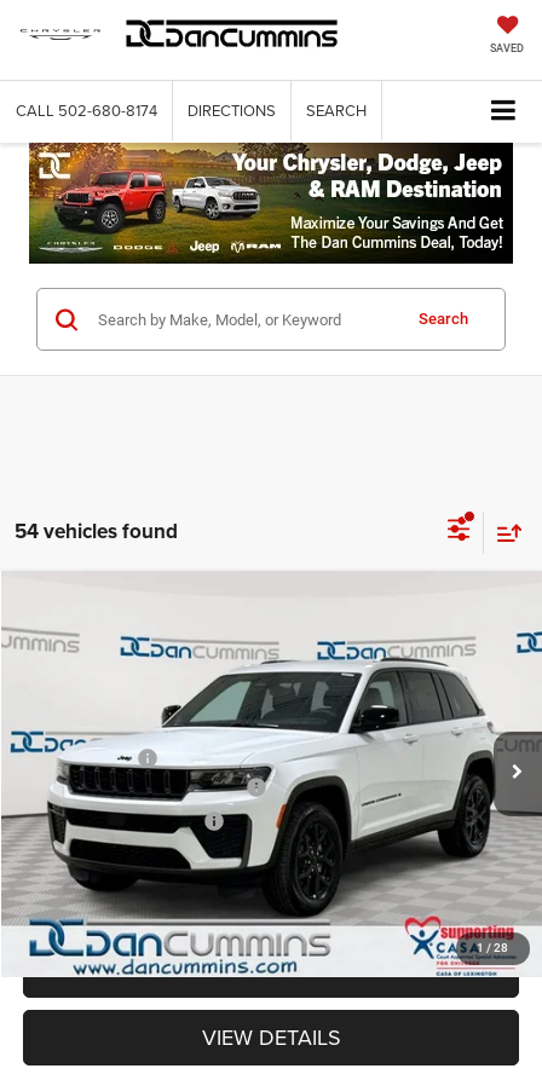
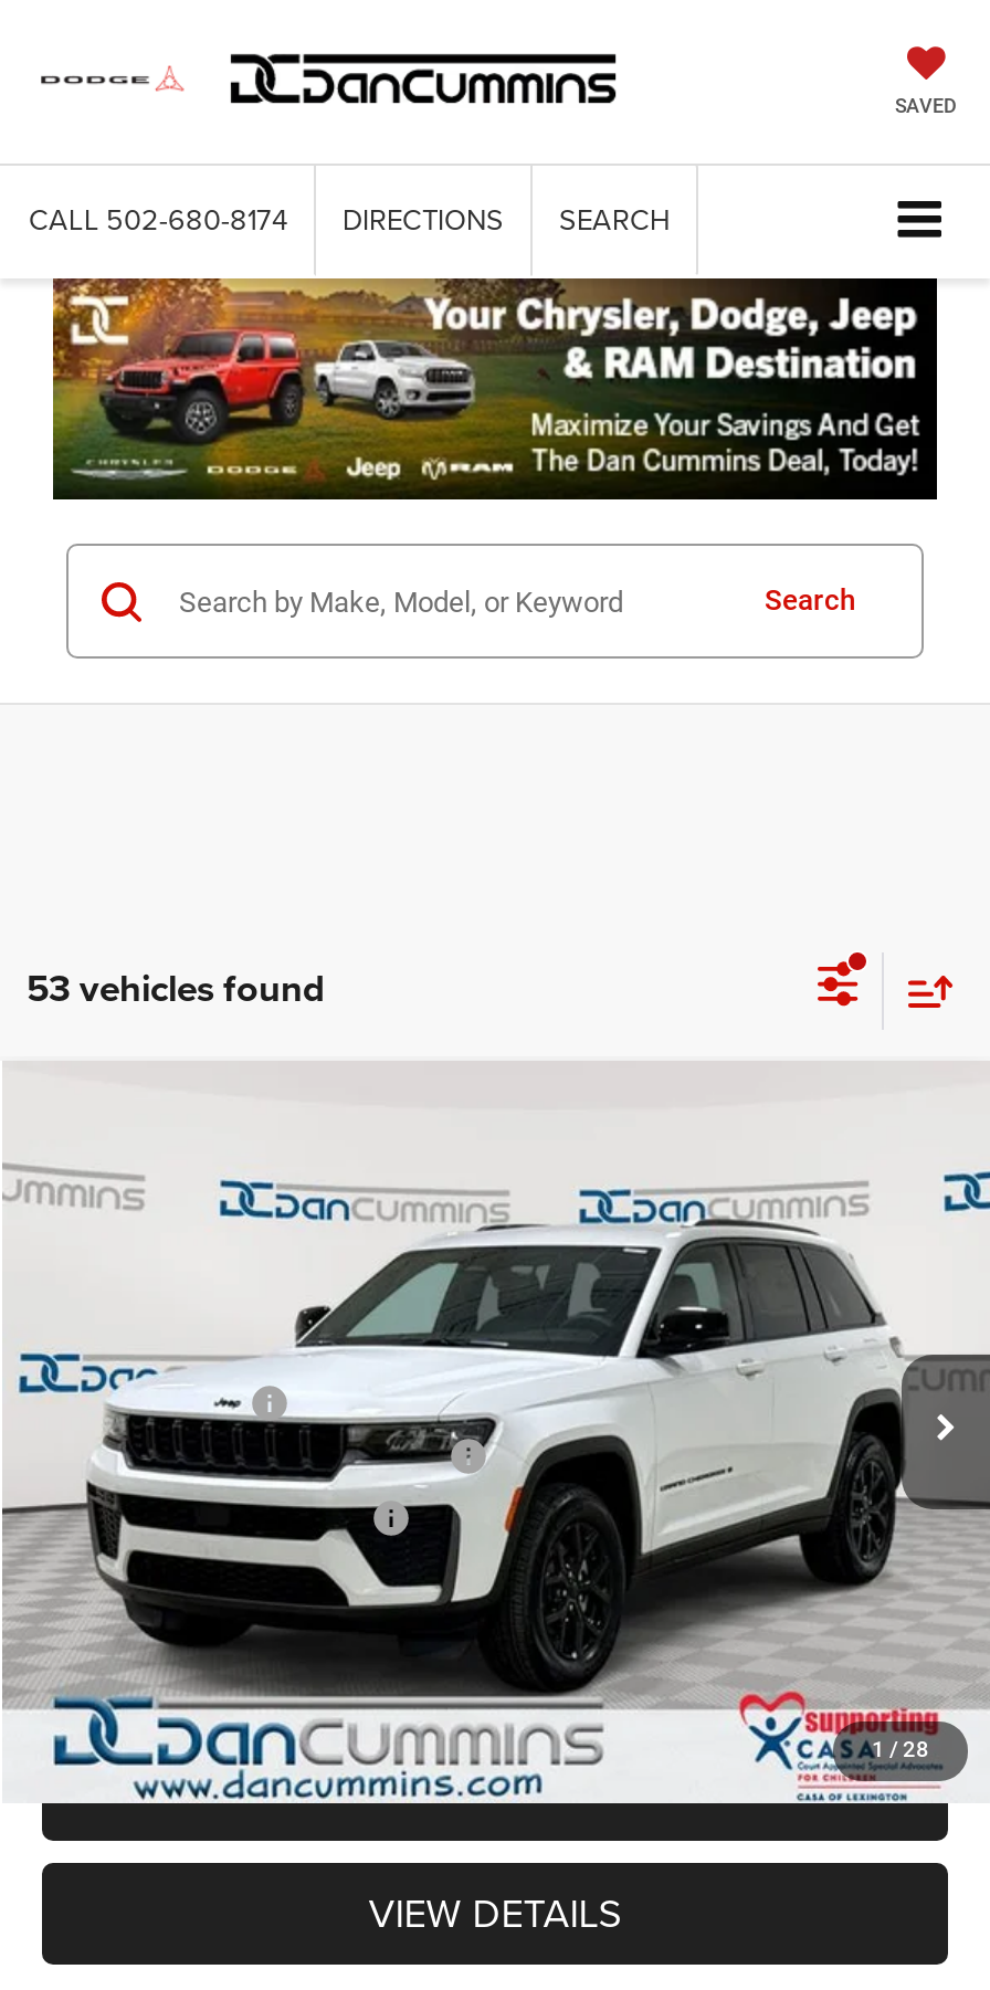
[15,516,178,545] 54 vehicles found -> [27,961,325,1014] 53 vehicles found

